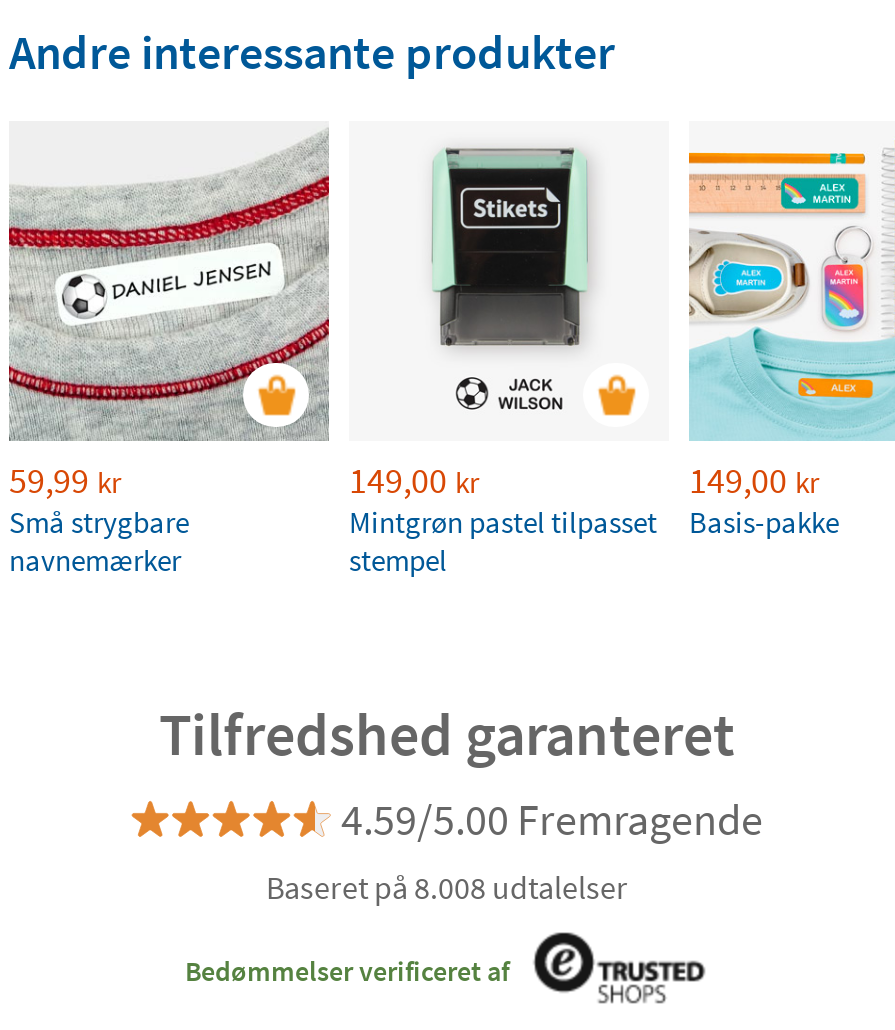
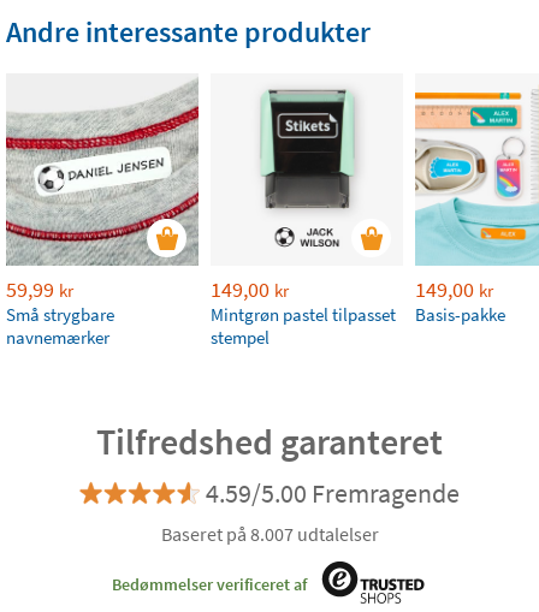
[266,868,628,908] Baseret på 8.008 udtalelser -> [161,522,378,546] Baseret på 8.007 udtalelser

